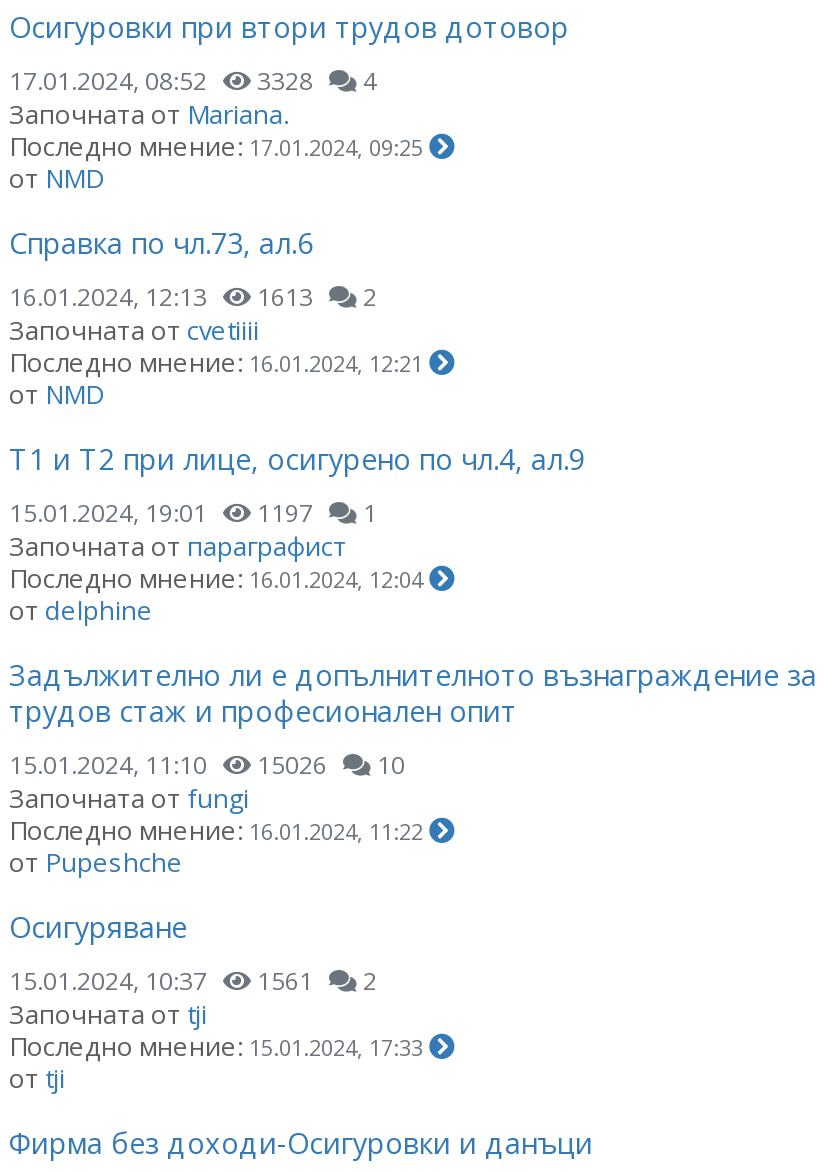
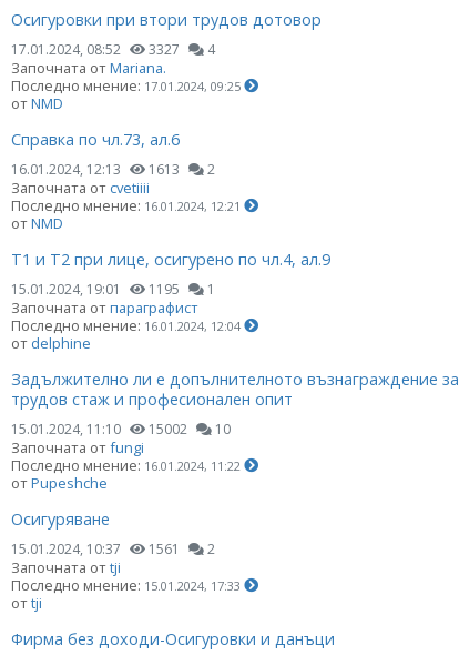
[9,64,377,98] 17.01.2024, 08:52 3328 4 -> [11,40,215,59] 17.01.2024, 08:52 3327 4
[9,496,377,530] 15.01.2024, 19:01 1197 1 -> [11,280,215,299] 15.01.2024, 19:01 1195 1
[9,748,405,782] 15.01.2024, 11:10 15026 10 -> [11,420,231,439] 15.01.2024, 11:10 15002 10

